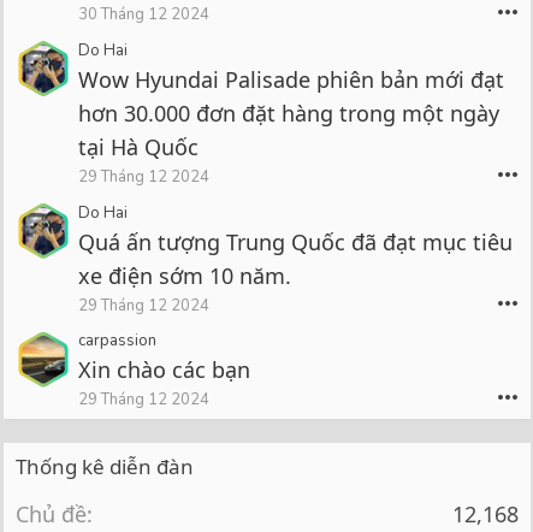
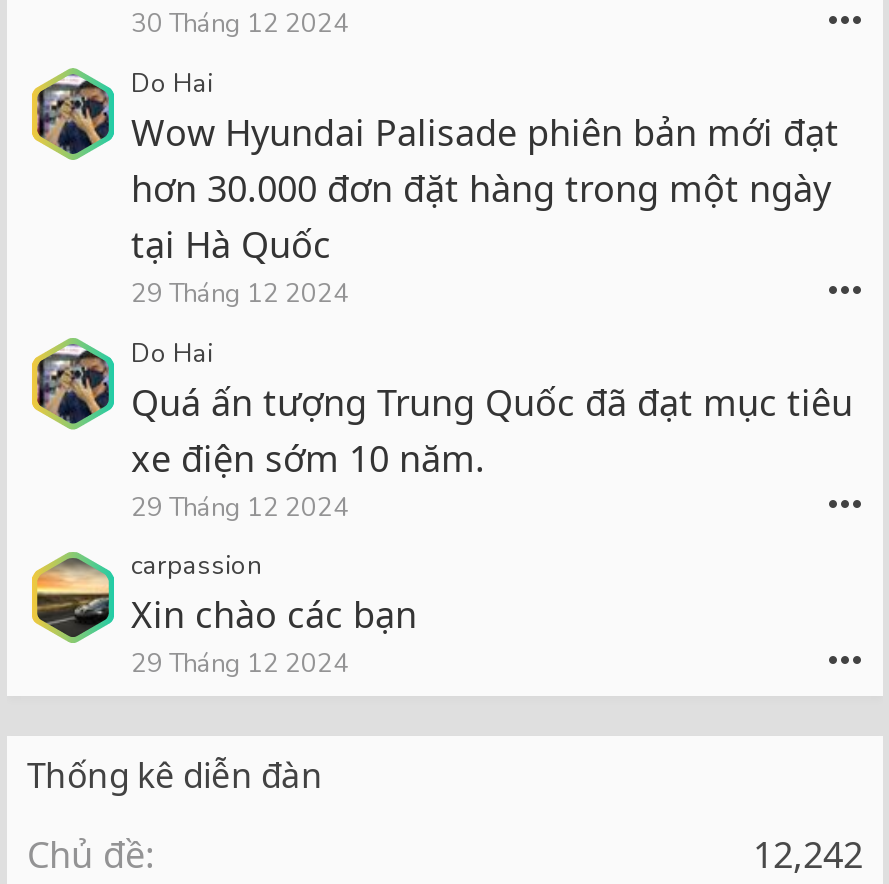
[452,500,519,529] 12,168 -> [753,831,863,879] 12,242

